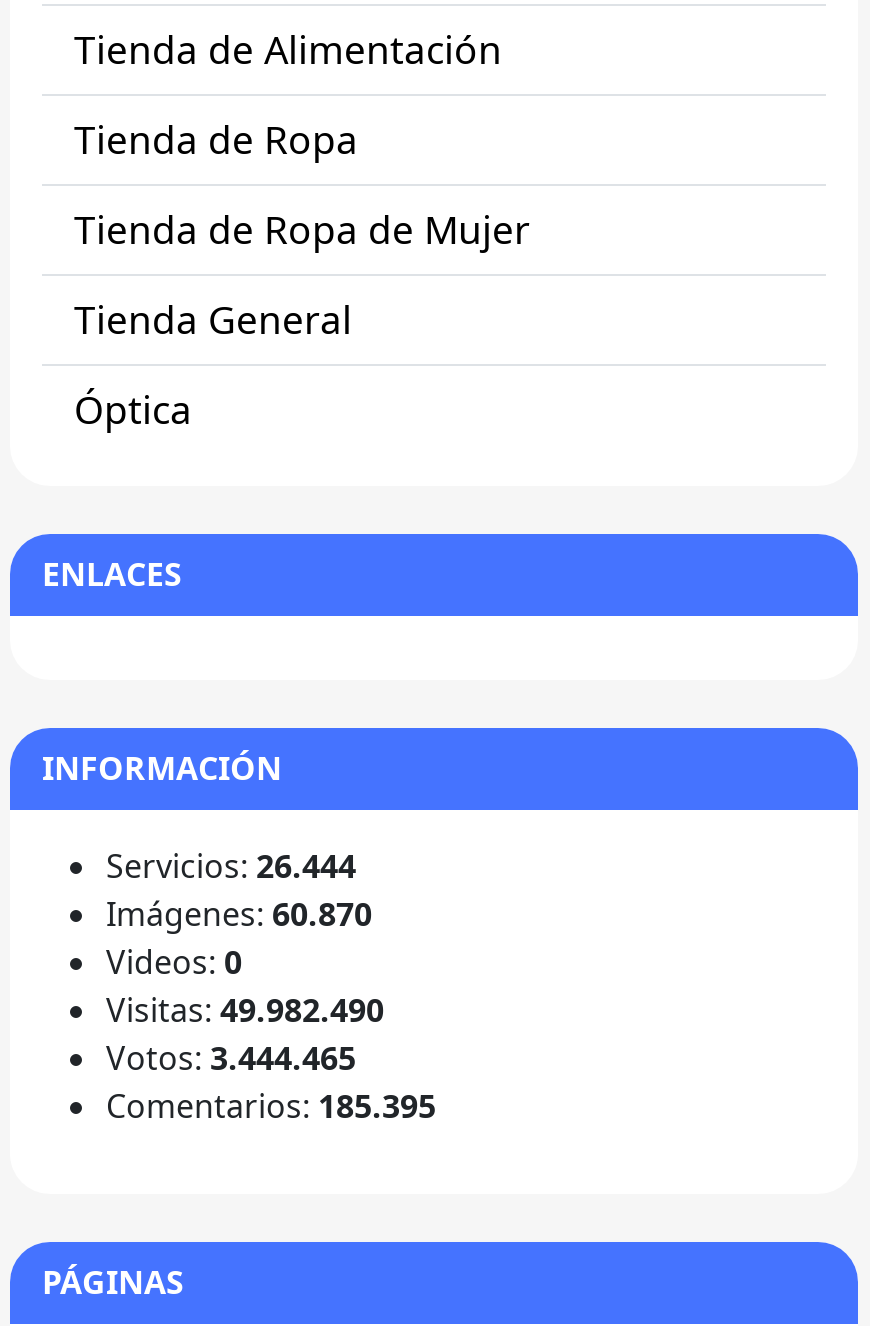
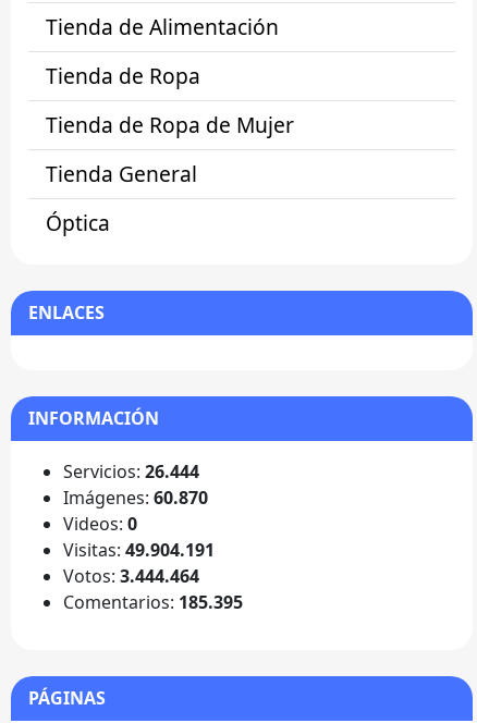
[106,987,384,1031] Visitas: 49.982.490 -> [63,537,215,561] Visitas: 49.904.191
[106,1035,356,1079] Votos: 3.444.465 -> [63,564,199,588] Votos: 3.444.464

